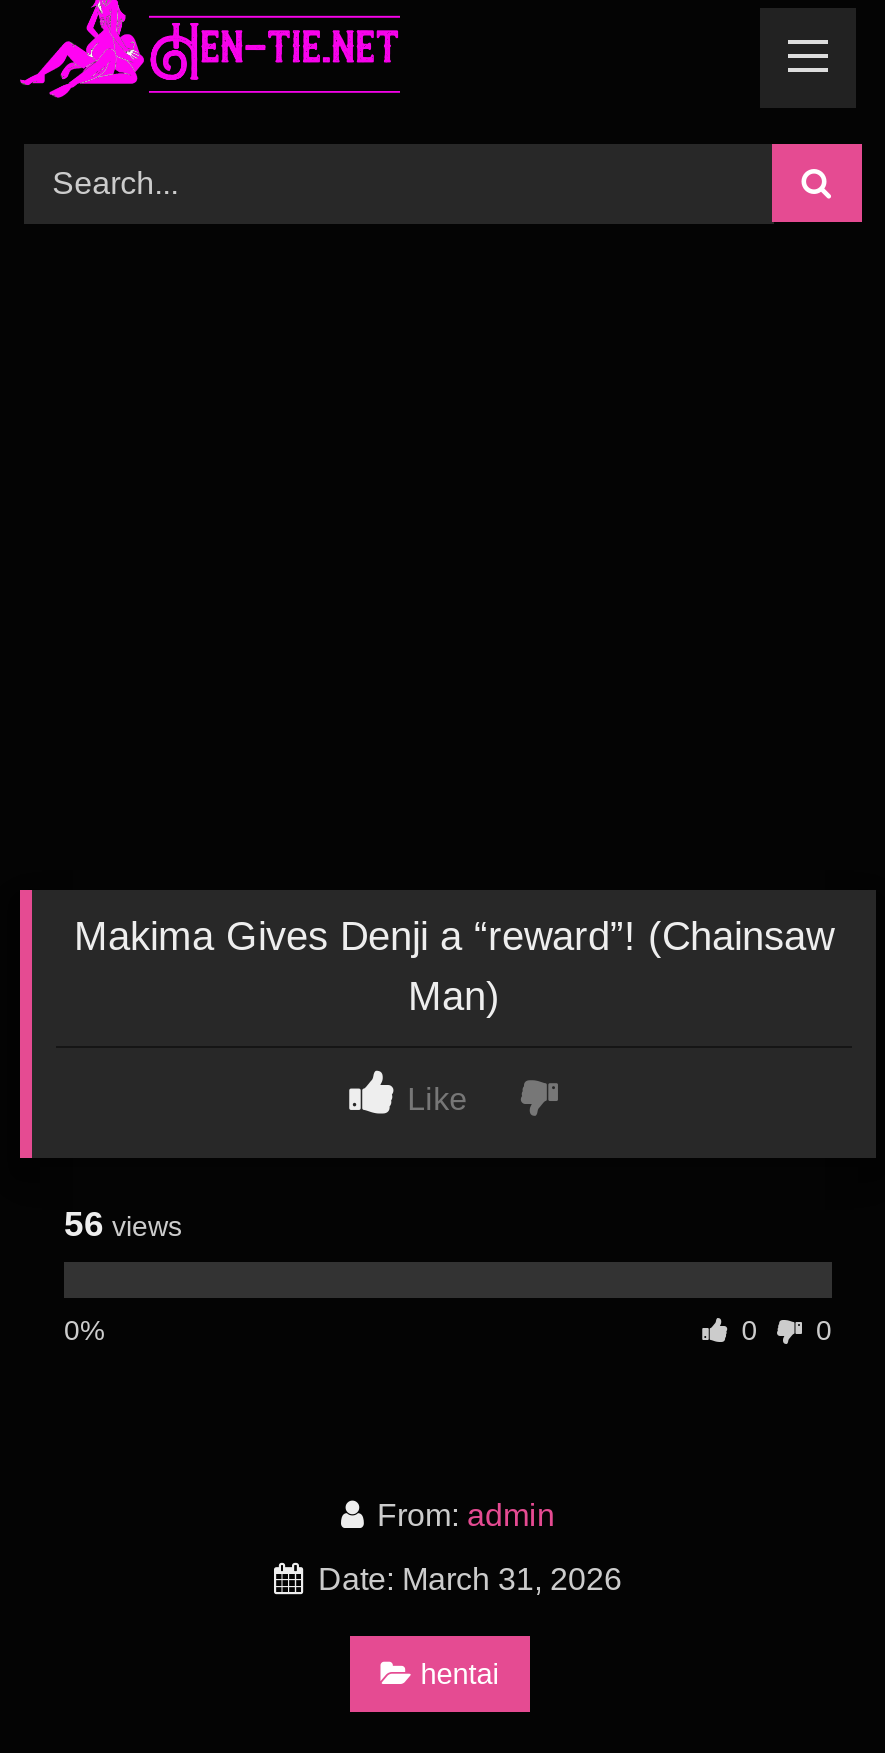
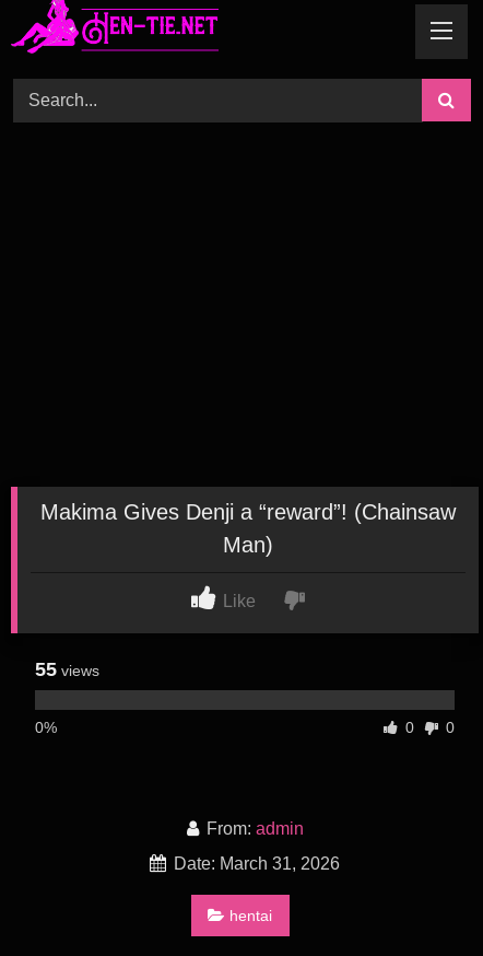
[64,1205,182,1245] 56 views -> [35,659,99,681] 55 views

